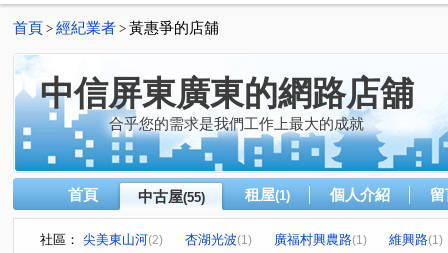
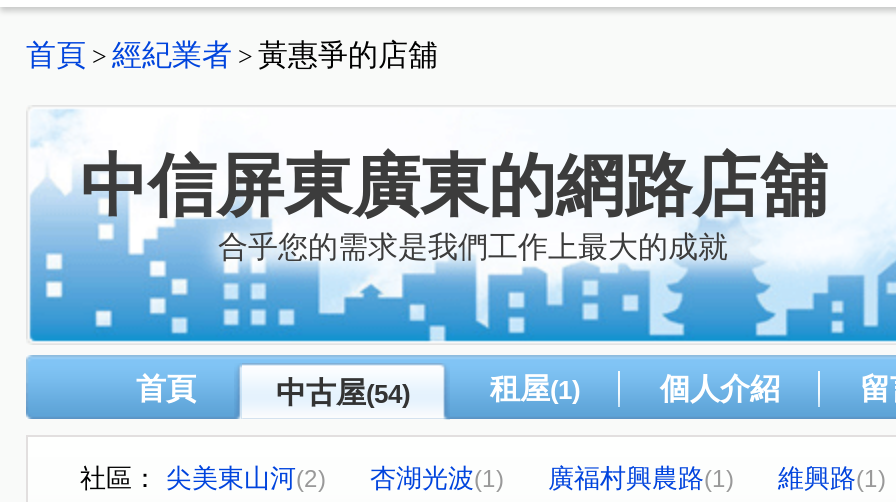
[138,188,205,205] 中古屋(55) -> [276,375,410,409] 中古屋(54)

